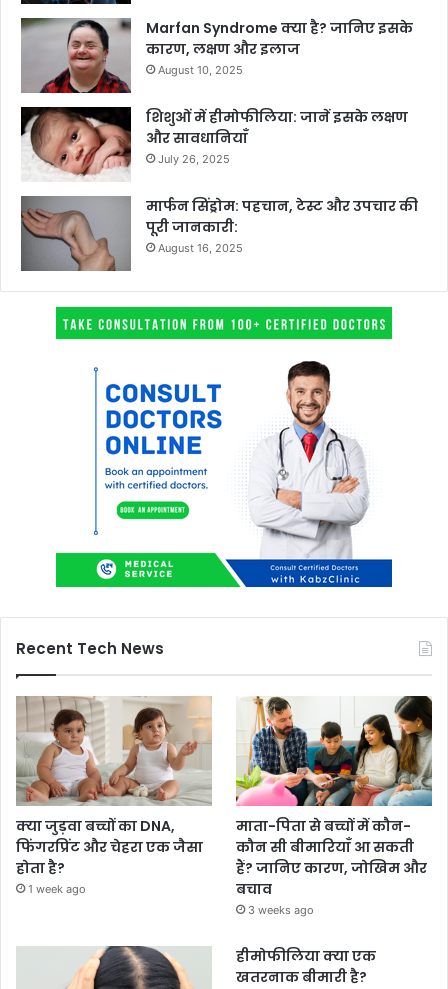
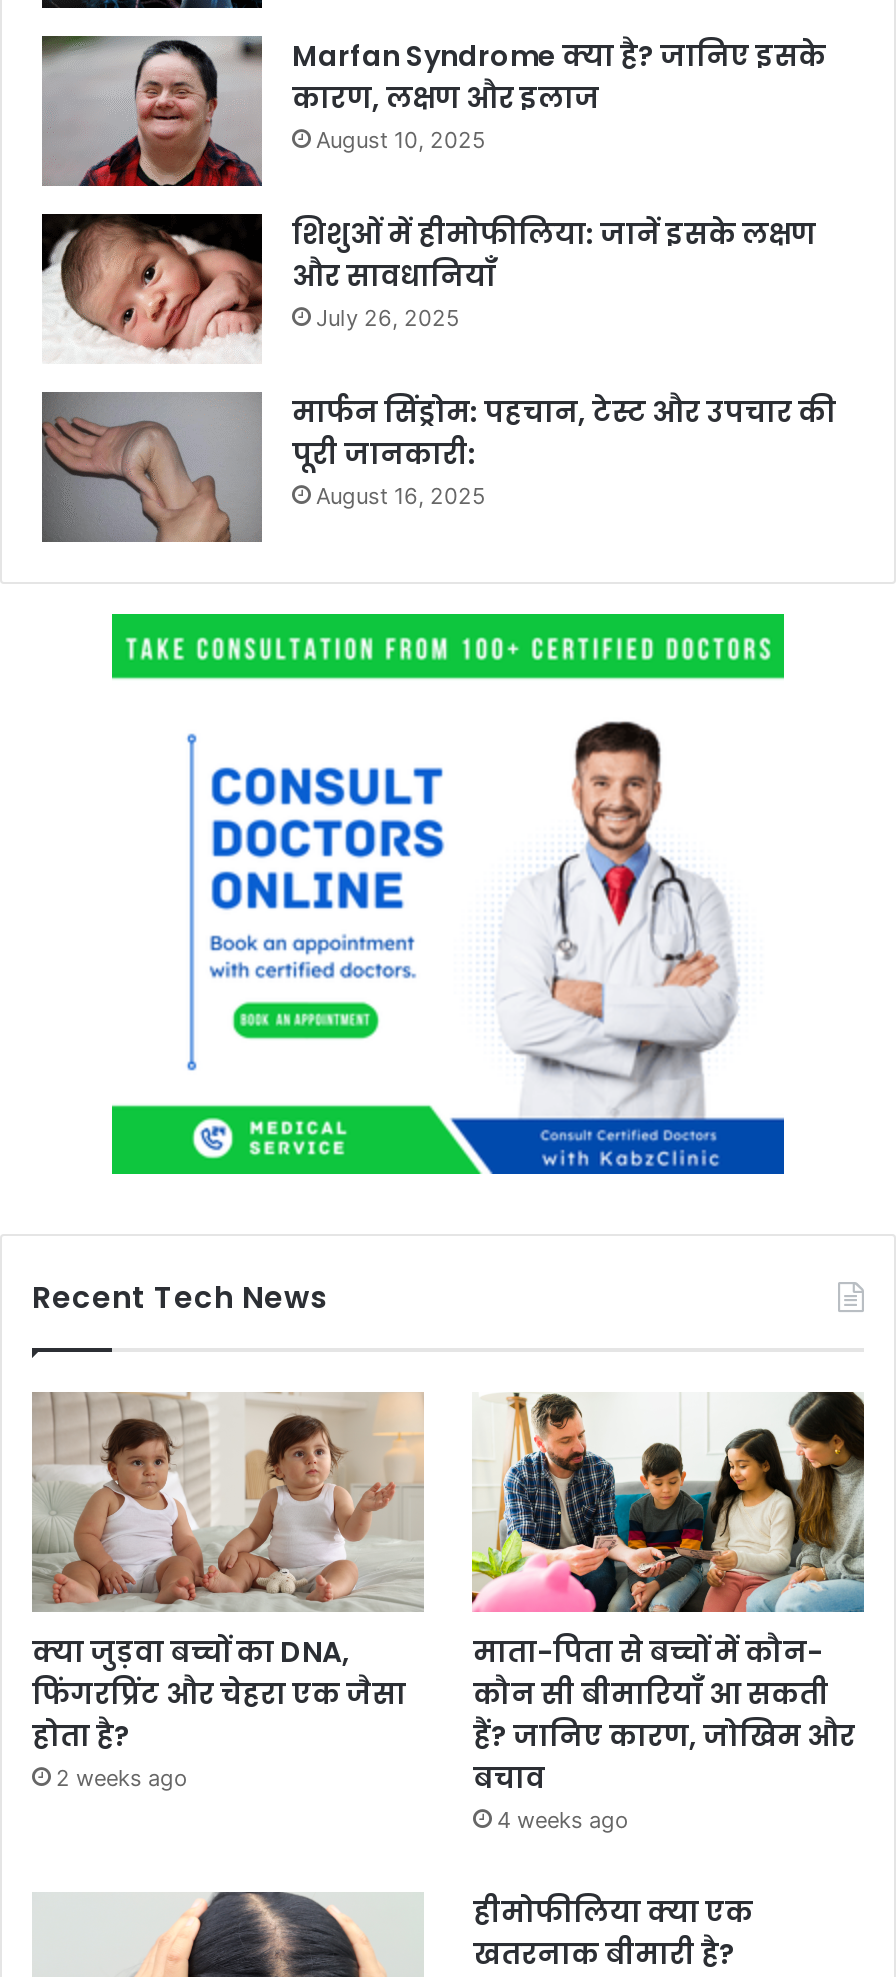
[28,882,86,896] 1 week ago -> [56,1763,188,1791] 2 weeks ago
[248,903,314,917] 3 weeks ago -> [497,1805,629,1833] 4 weeks ago

